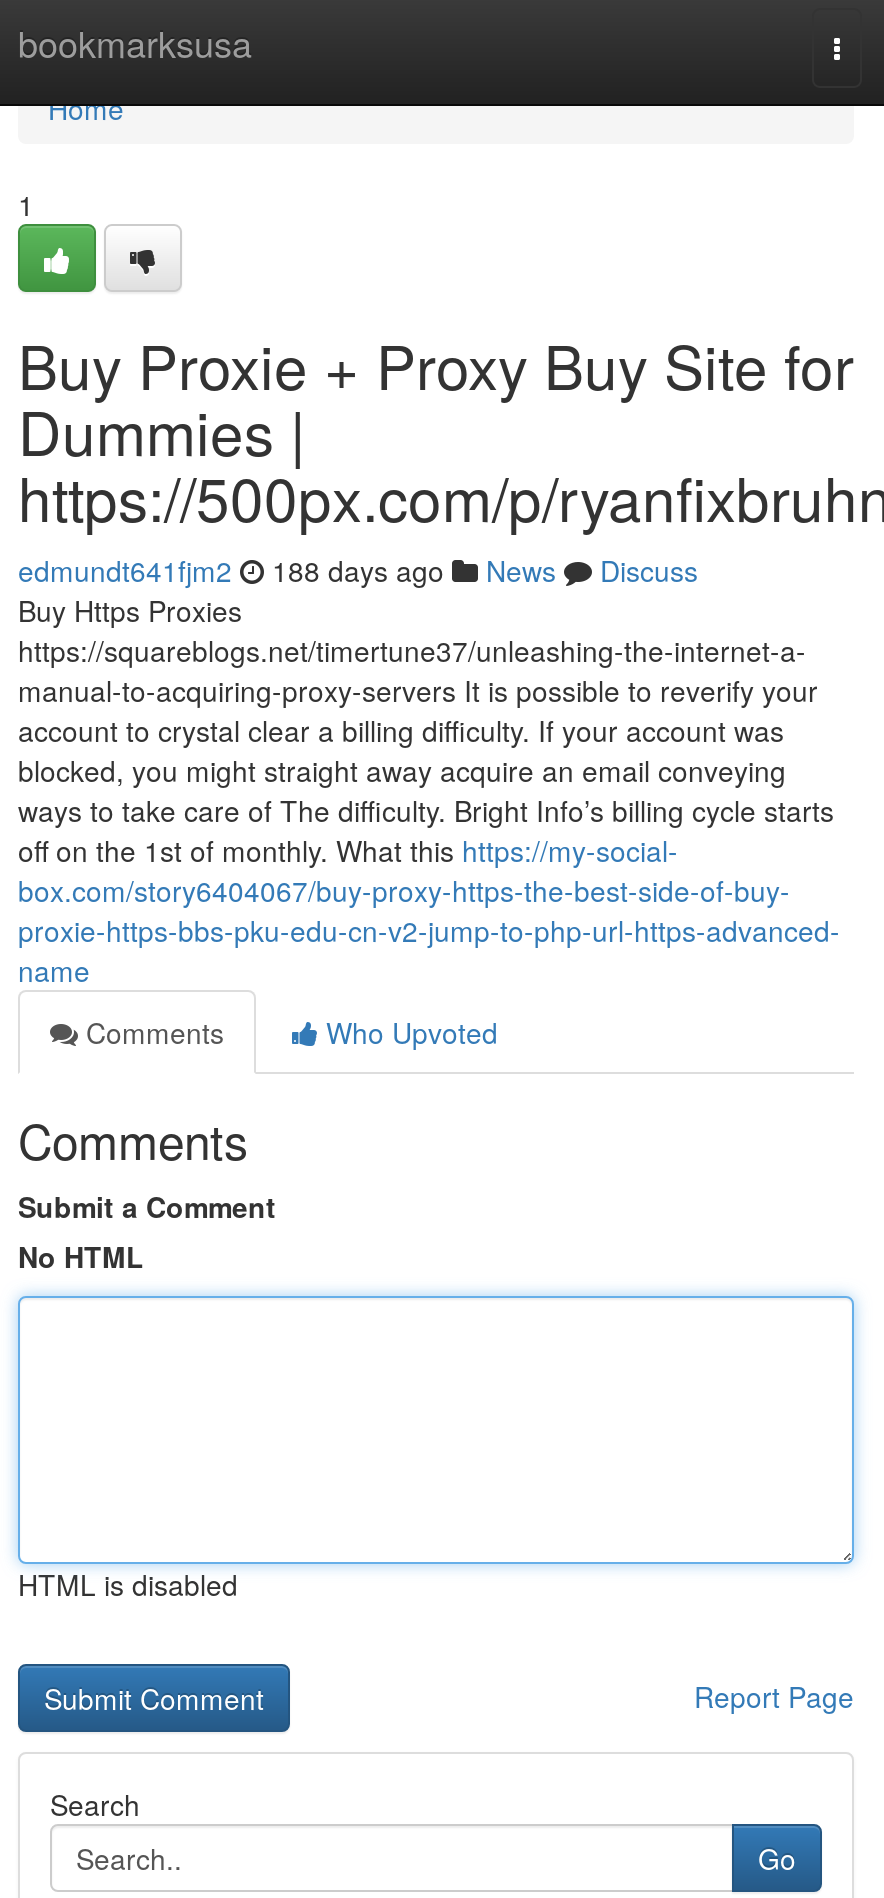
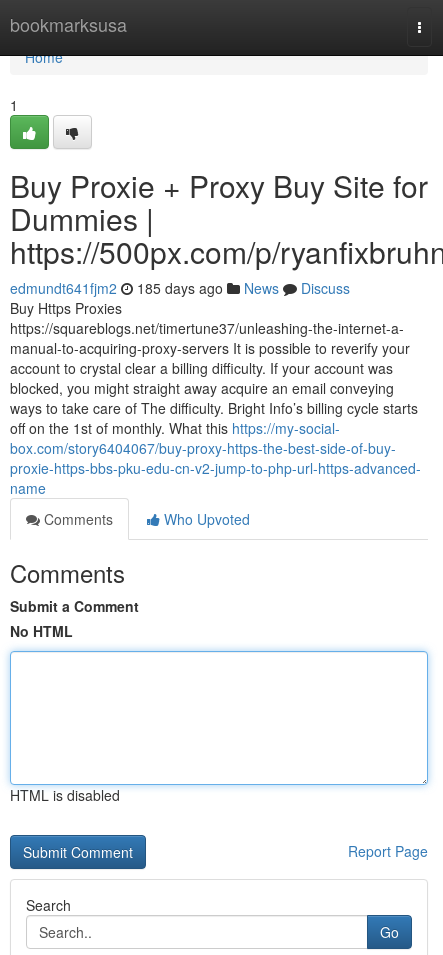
[18,550,698,590] edmundt641fjm2 188 days ago News Discuss -> [10,278,350,298] edmundt641fjm2 185 days ago News Discuss

